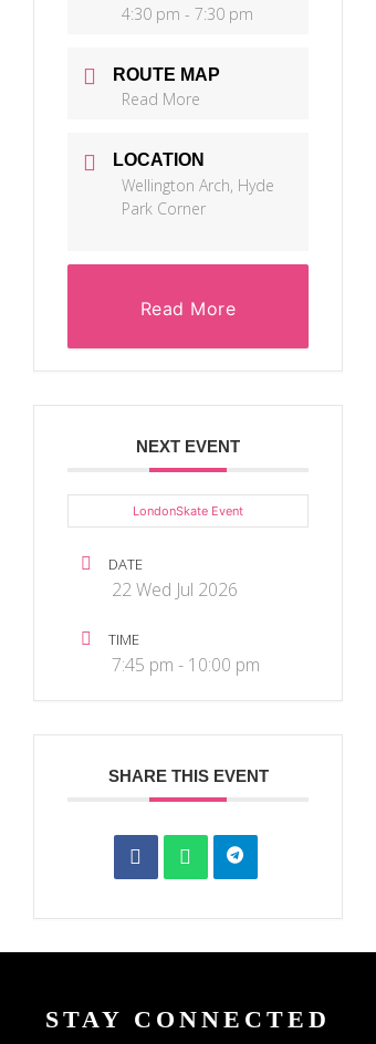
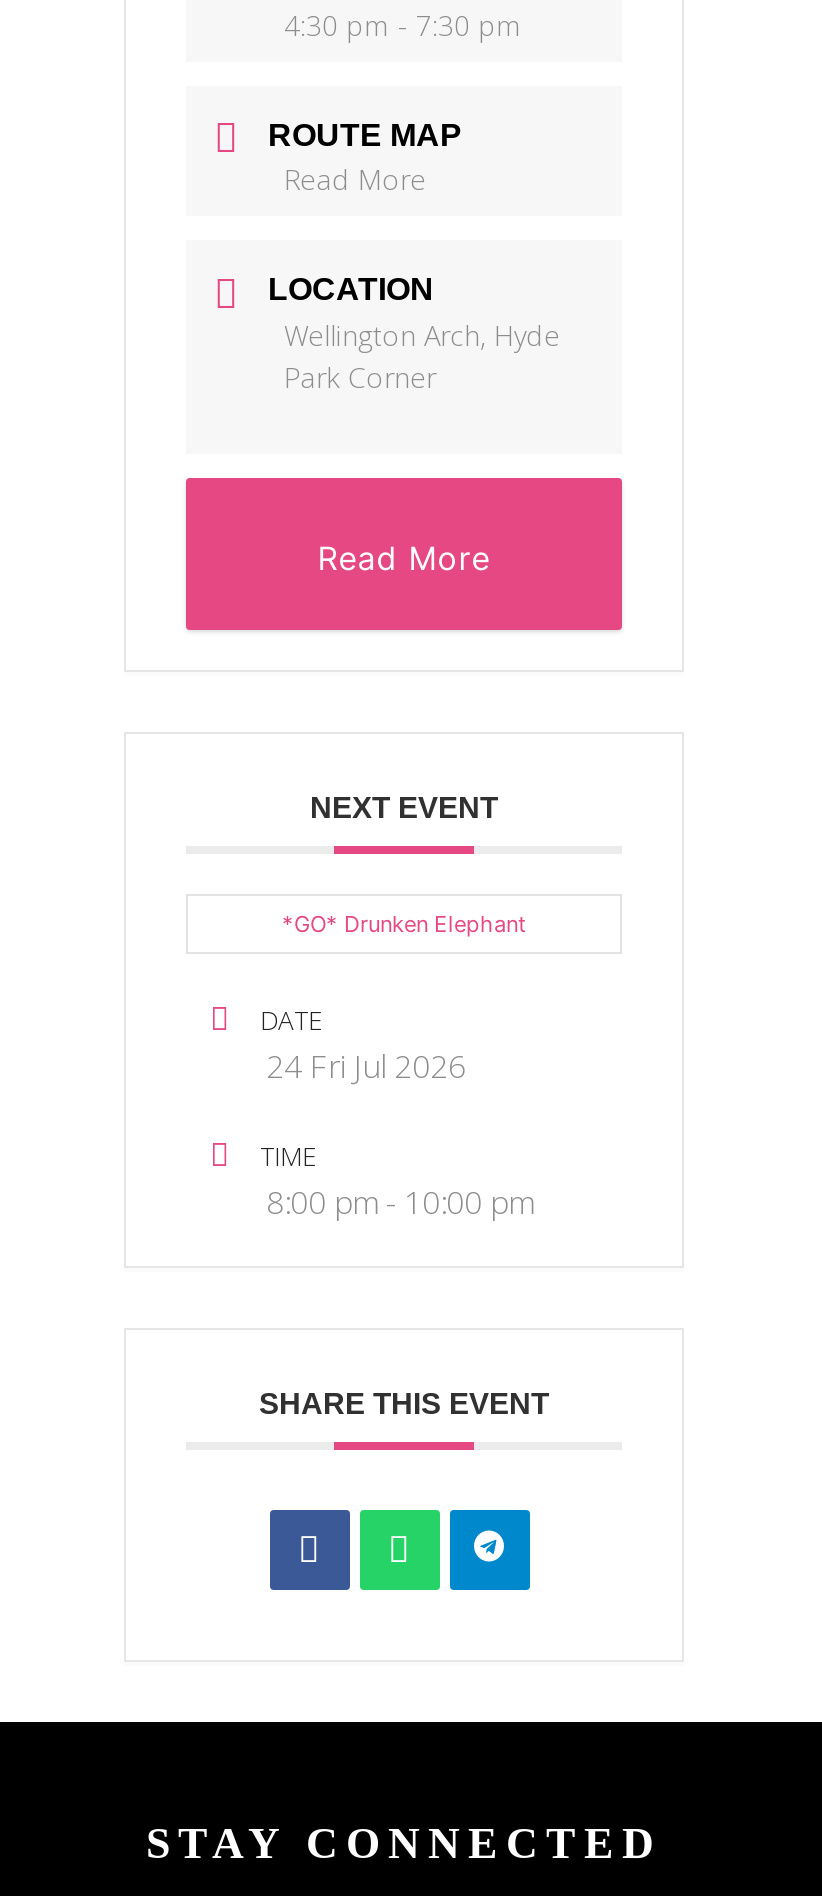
[133,503,243,518] LondonSkate Event -> [282,909,526,937] *GO* Drunken Elephant
[112,577,238,601] 22 Wed Jul 2026 -> [266,1043,466,1087] 24 Fri Jul 2026
[112,652,260,676] 7:45 pm - 10:00 pm -> [266,1179,534,1223] 8:00 pm - 10:00 pm

